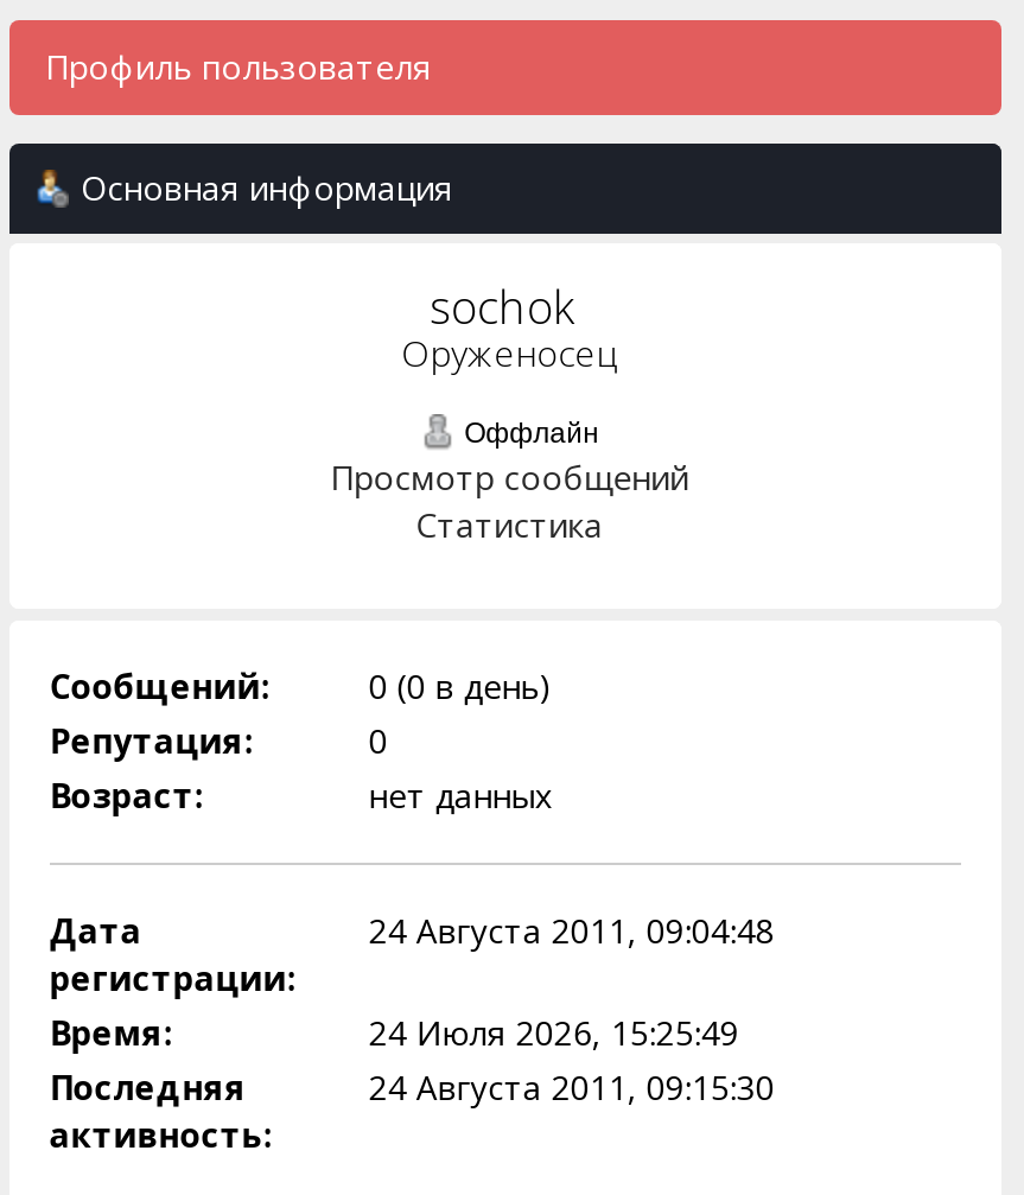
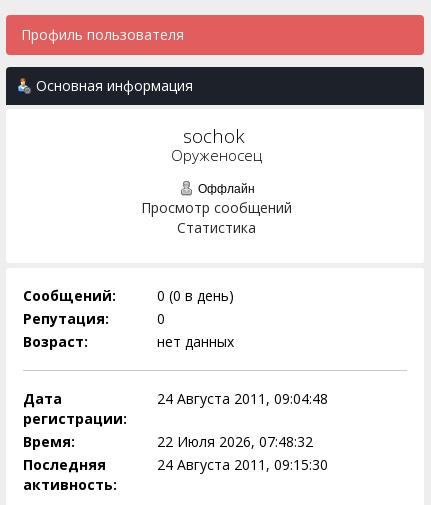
[369,1011,739,1056] 24 Июля 2026, 15:25:49 -> [157,432,313,451] 22 Июля 2026, 07:48:32

